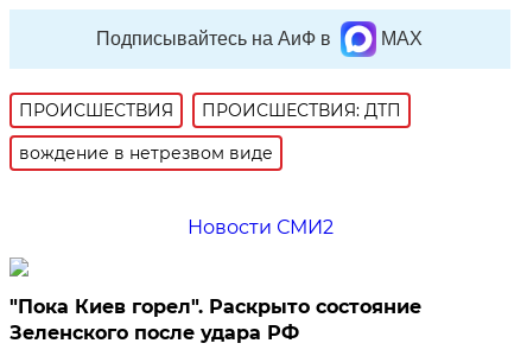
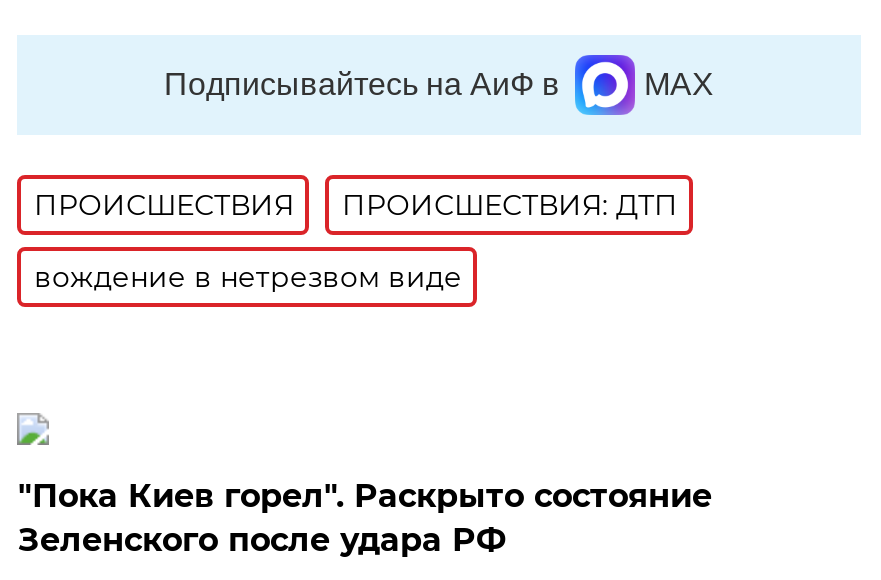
[187,216,333,238] Новости СМИ2 -> none

